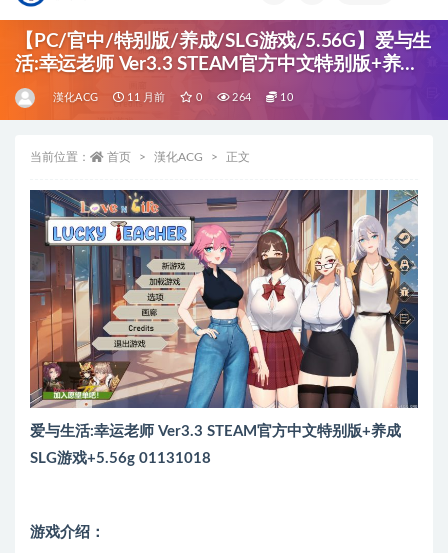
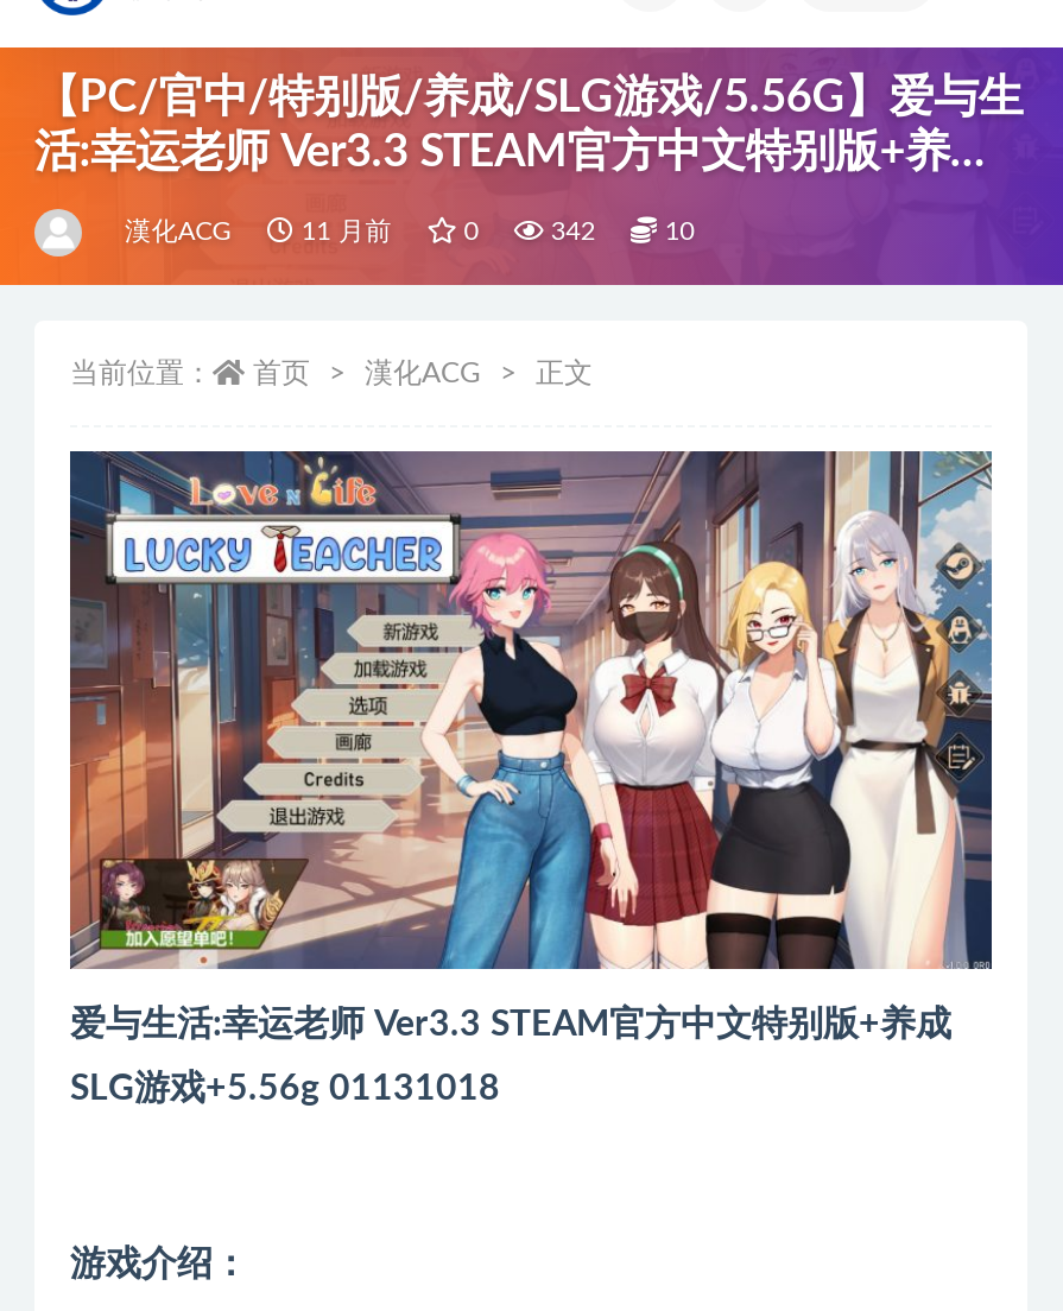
[229,92,251,103] 264 -> [543,218,595,245] 342

